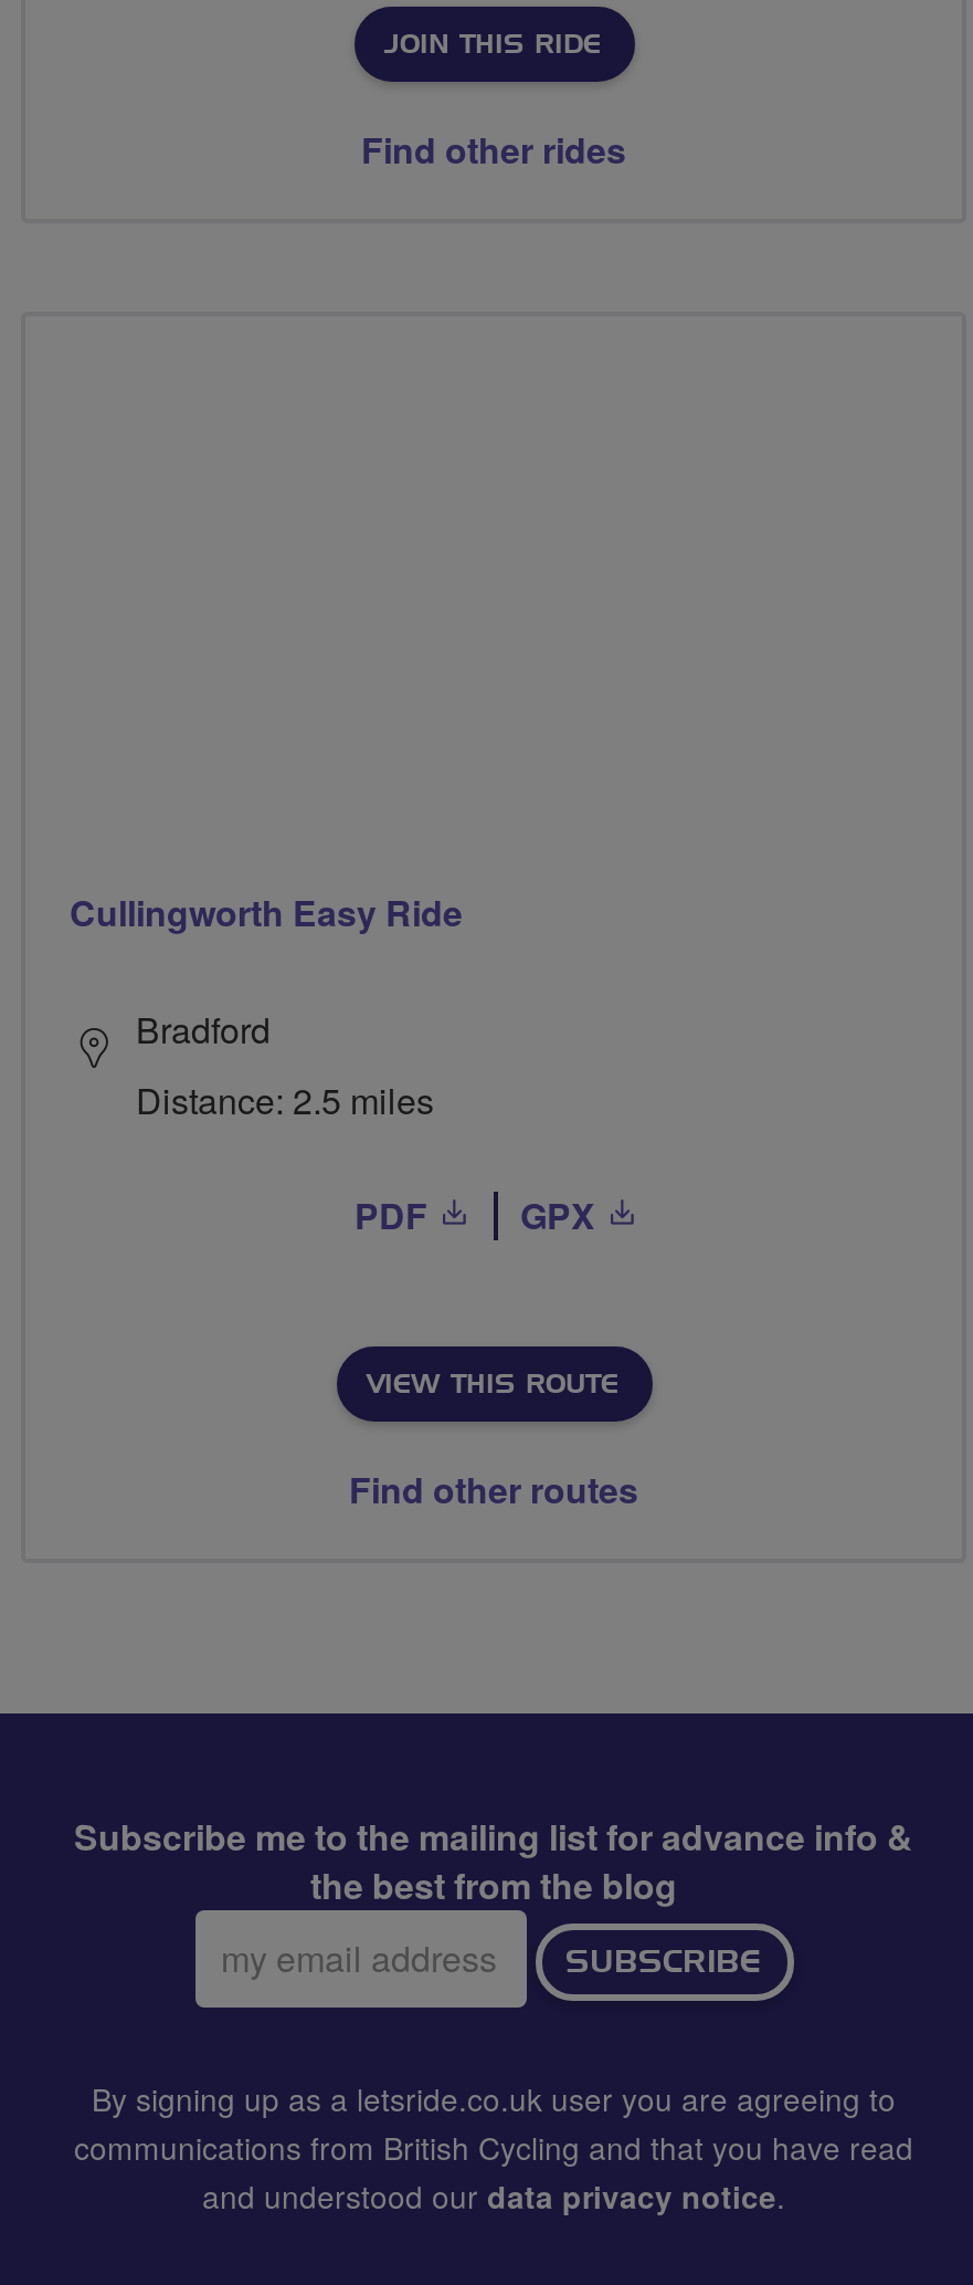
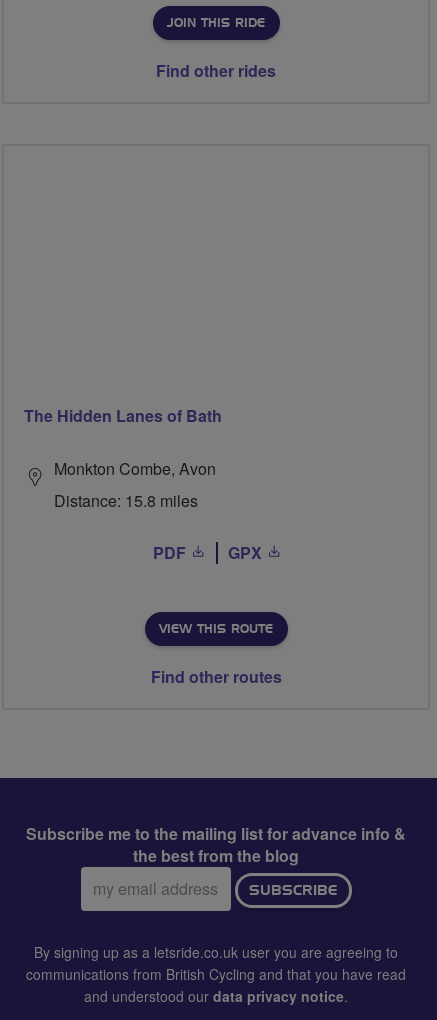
[70,886,463,937] Cullingworth Easy Ride -> [24,404,222,427] The Hidden Lanes of Bath
[136,1003,434,1124] Bradford | Distance: 2.5 miles -> [54,457,216,512] Monkton Combe, Avon | Distance: 15.8 miles

